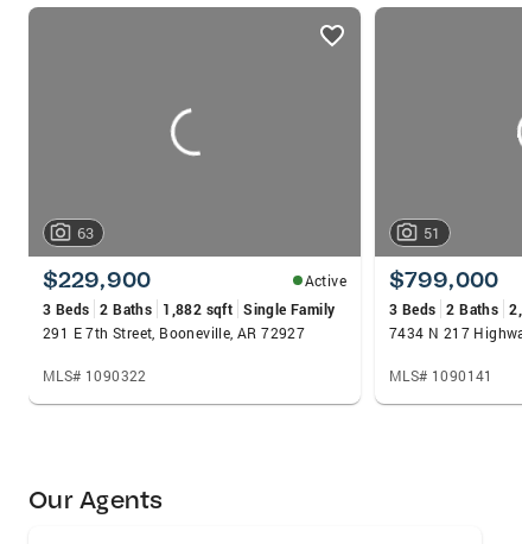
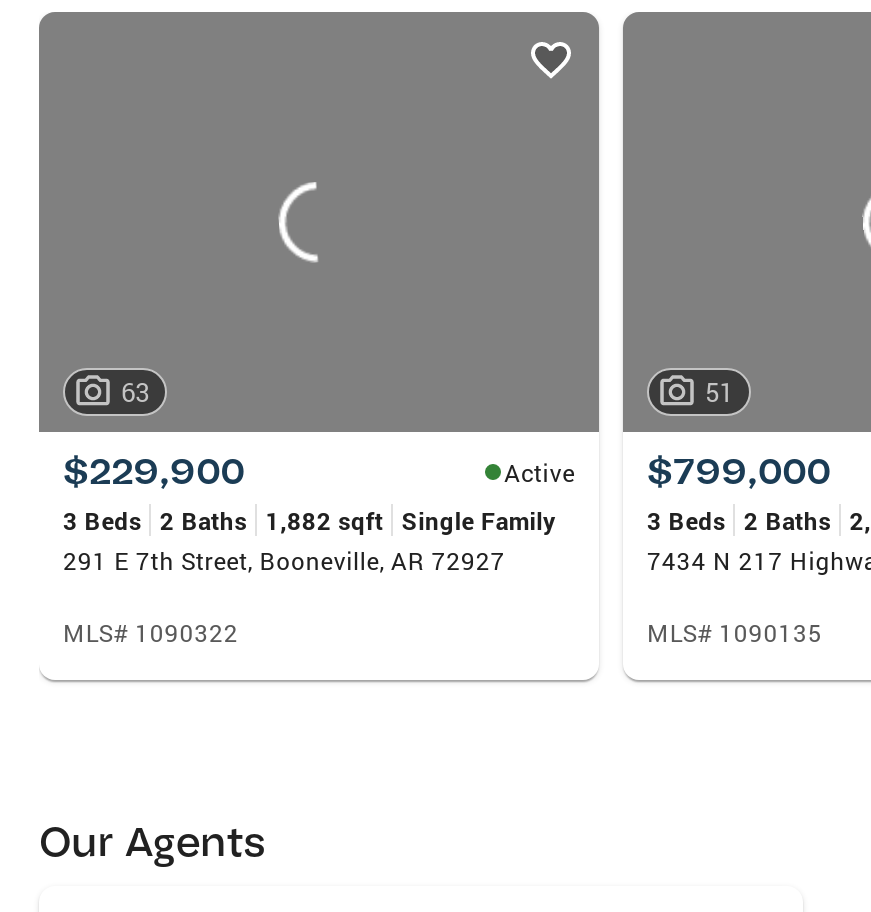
[389,366,493,385] MLS# 1090141 -> [647,616,823,648] MLS# 1090135

